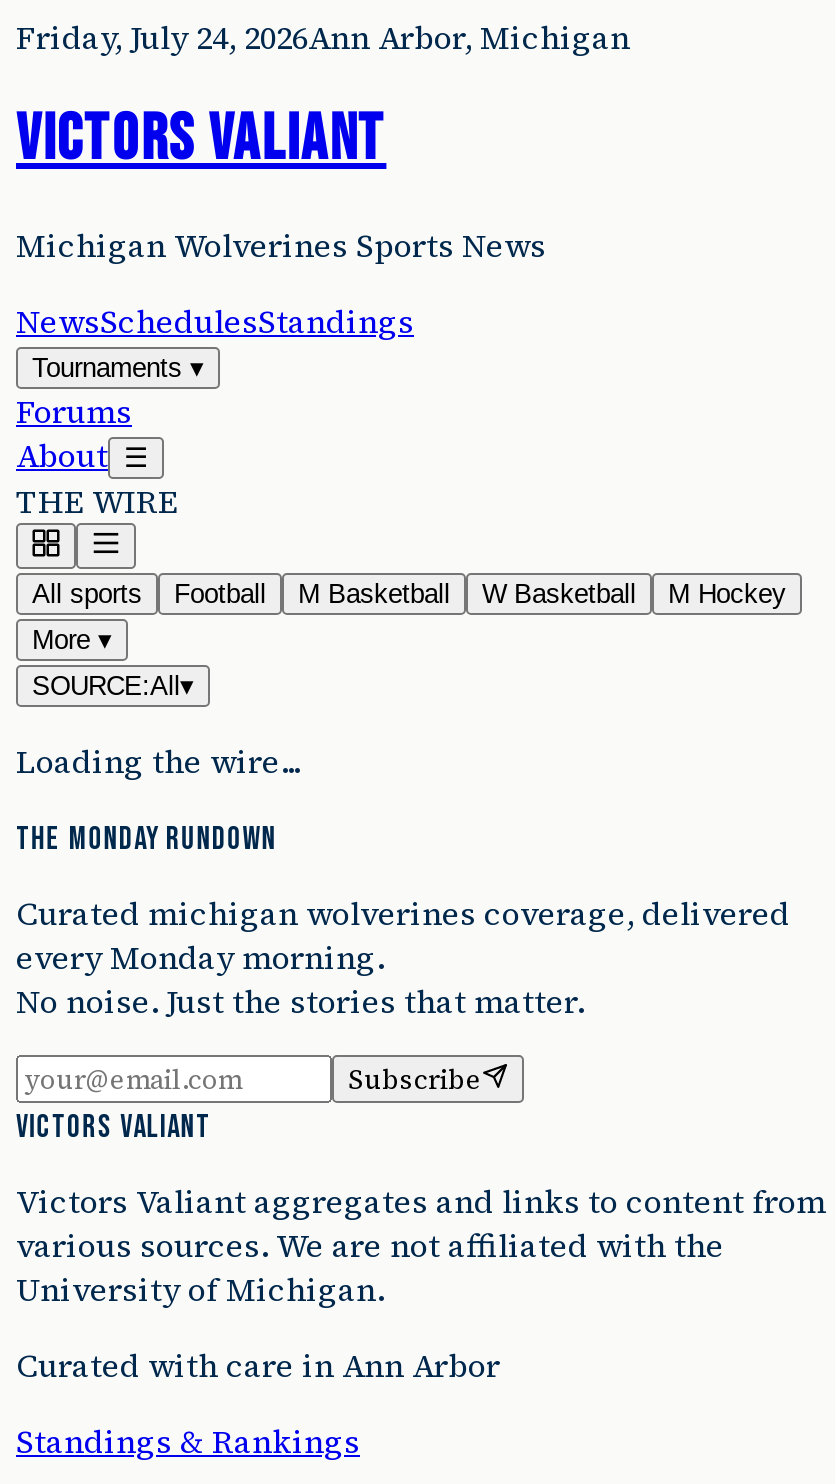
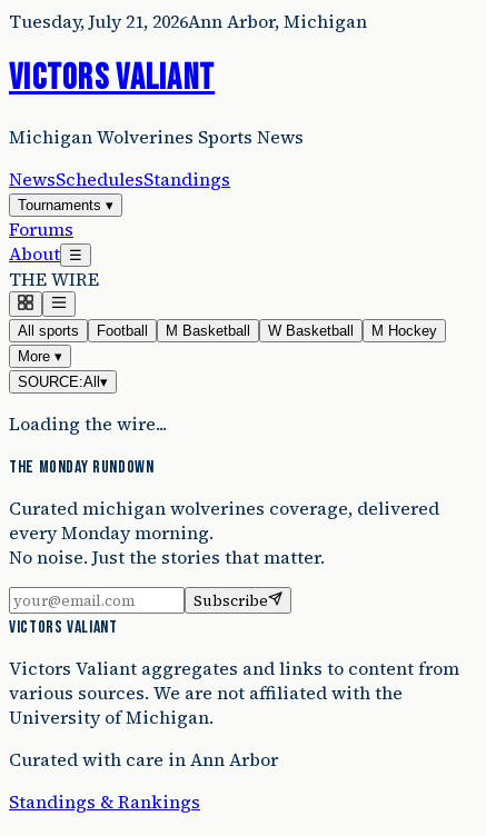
[16,15,630,59] Friday, July 24, 2026Ann Arbor, Michigan -> [9,9,367,33] Tuesday, July 21, 2026Ann Arbor, Michigan

